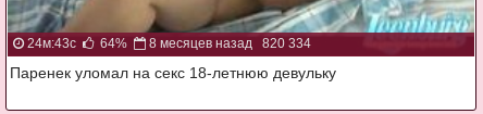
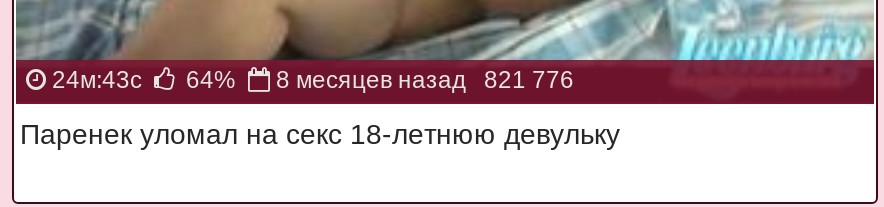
[149,36,311,51] 8 месяцев назад 820 334 -> [276,66,574,94] 8 месяцев назад 821 776

